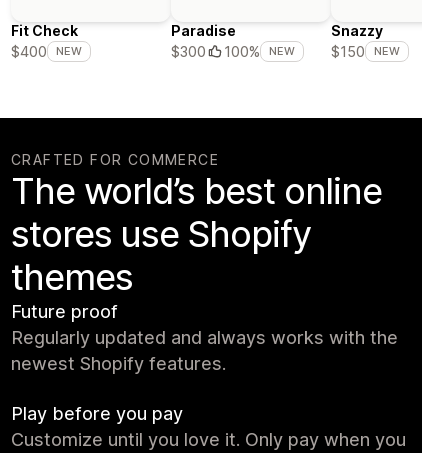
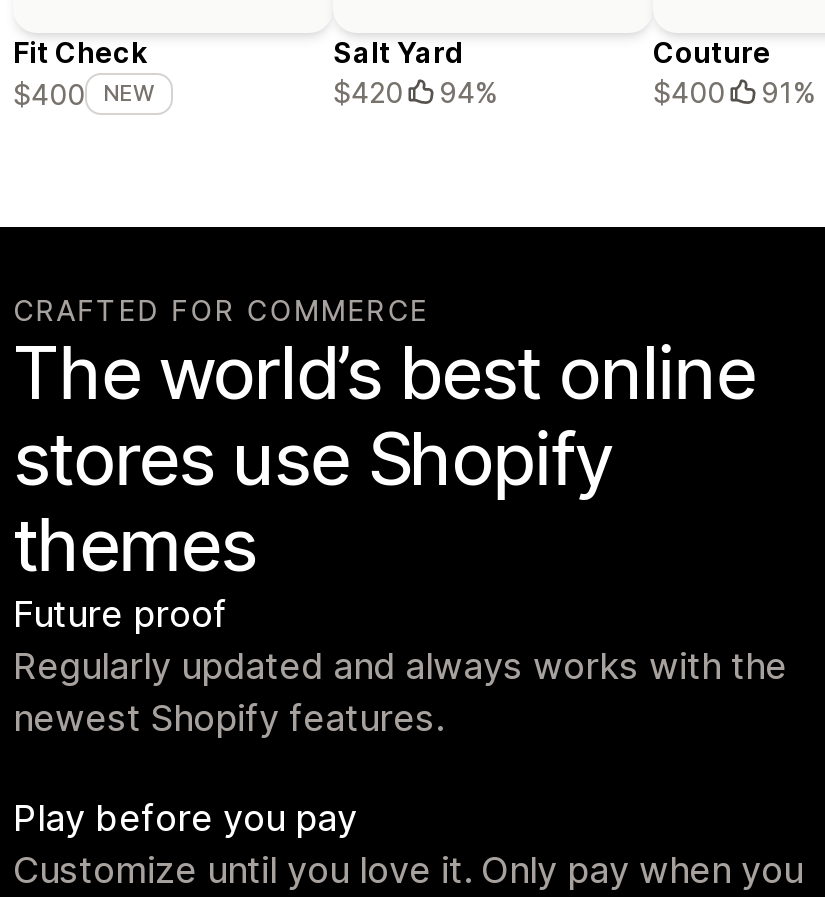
[171,22,295,60] Paradise | $300 | 100% | NEW -> [333,36,497,110] Salt Yard | $420 | 94%
[331,22,400,60] Snazzy | $150 | NEW -> [653,36,815,110] Couture | $400 | 91%

